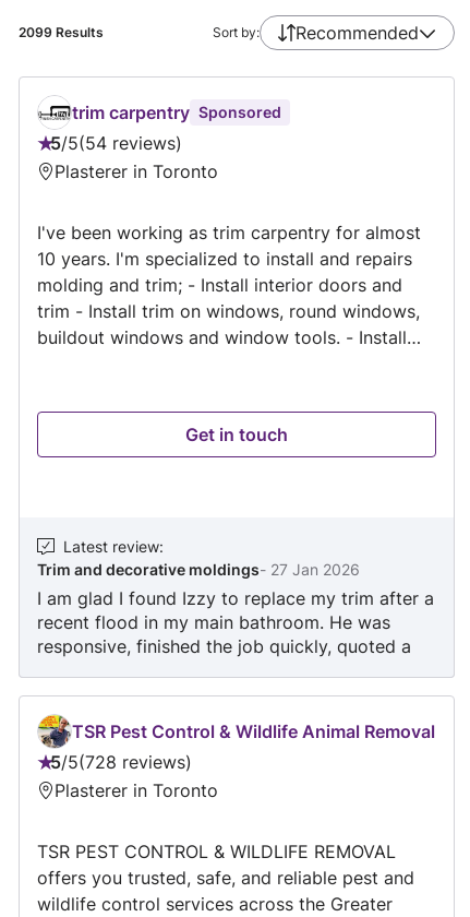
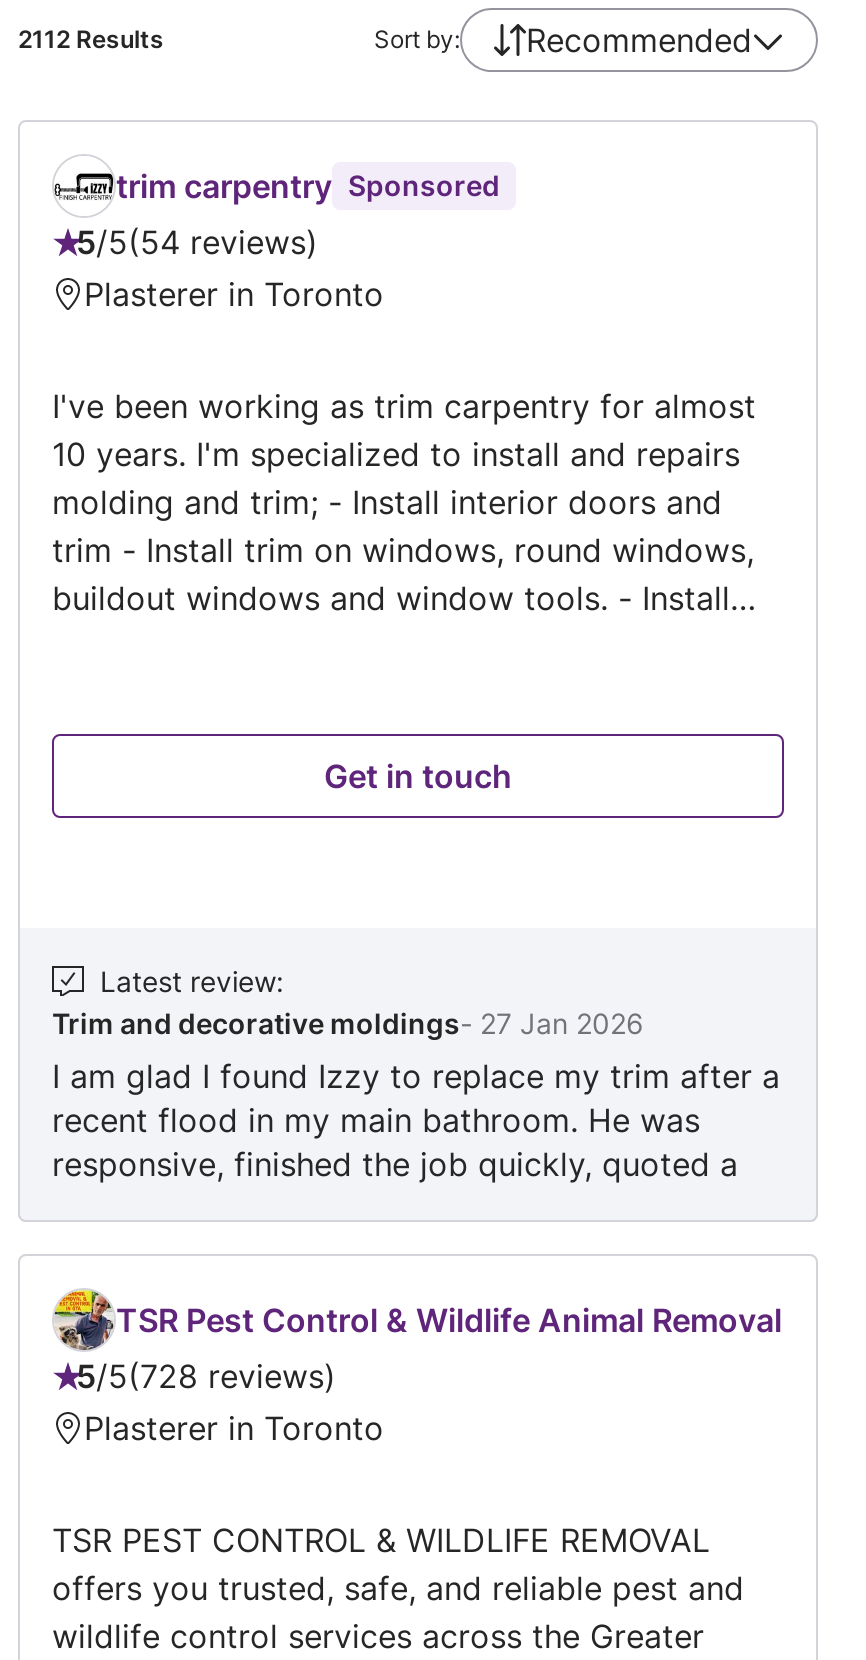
[19,24,104,40] 2099 Results -> [18,24,164,54] 2112 Results

